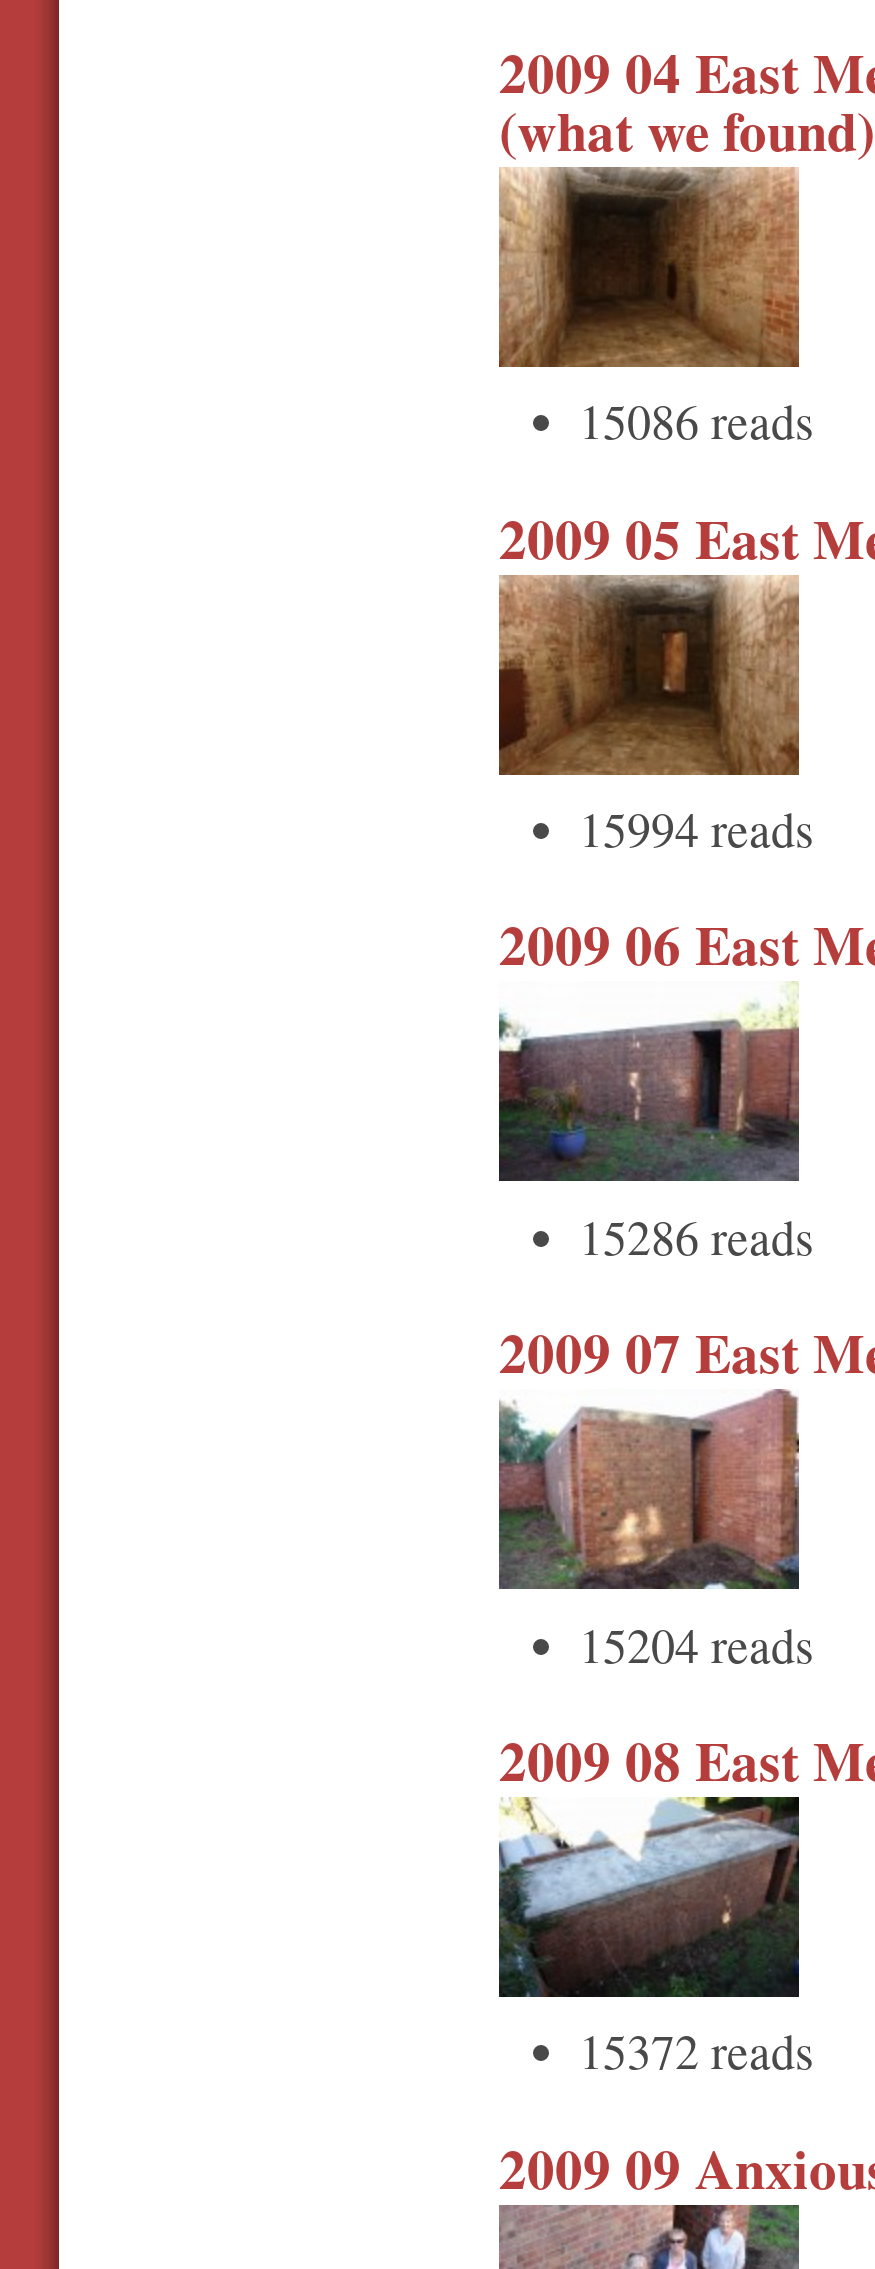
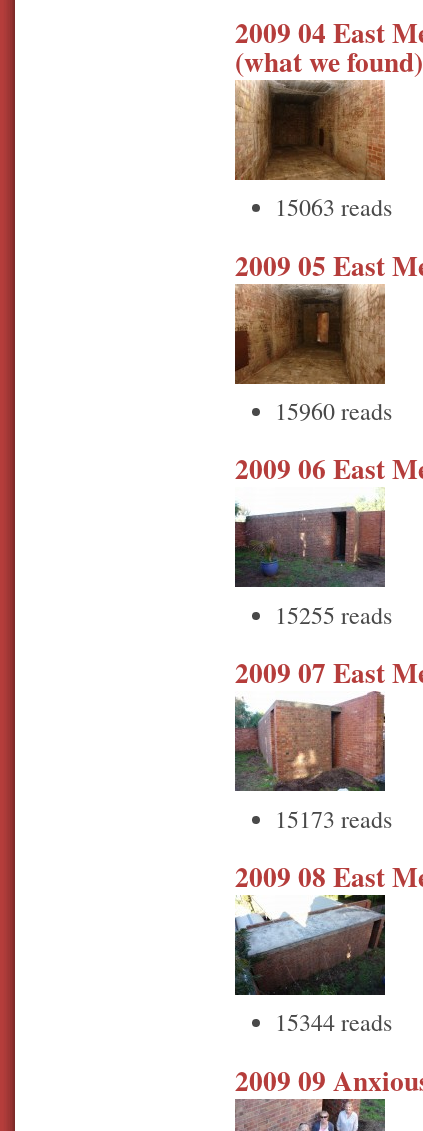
[579,390,813,454] 15086 reads -> [275,191,392,223] 15063 reads
[579,797,813,861] 15994 reads -> [275,395,392,427] 15960 reads
[579,1205,813,1269] 15286 reads -> [275,599,392,631] 15255 reads
[579,1612,813,1676] 15204 reads -> [275,803,392,835] 15173 reads
[579,2020,813,2084] 15372 reads -> [275,1006,392,1038] 15344 reads

